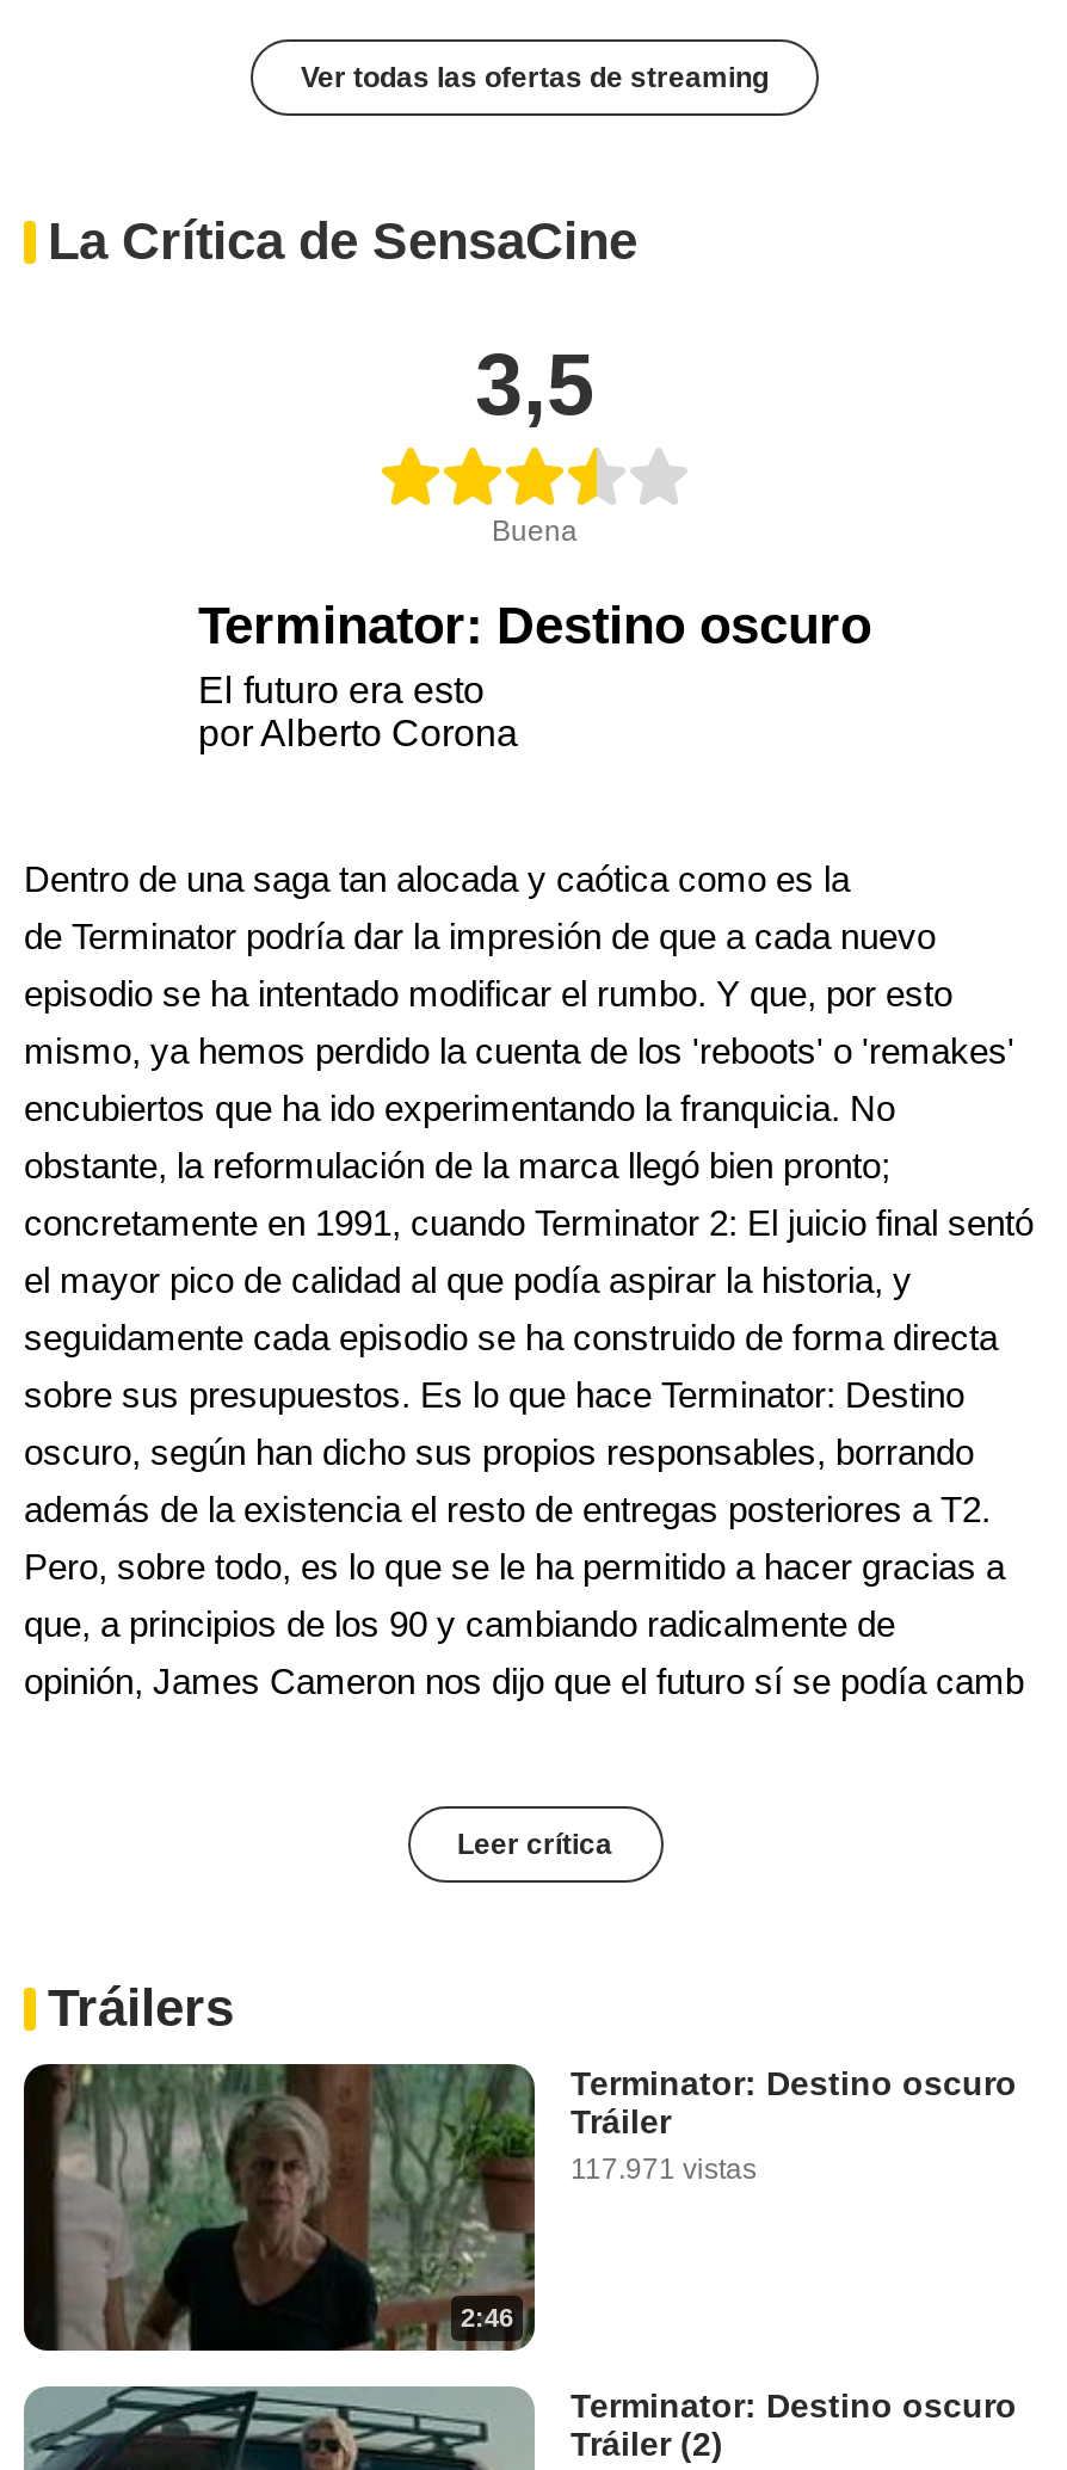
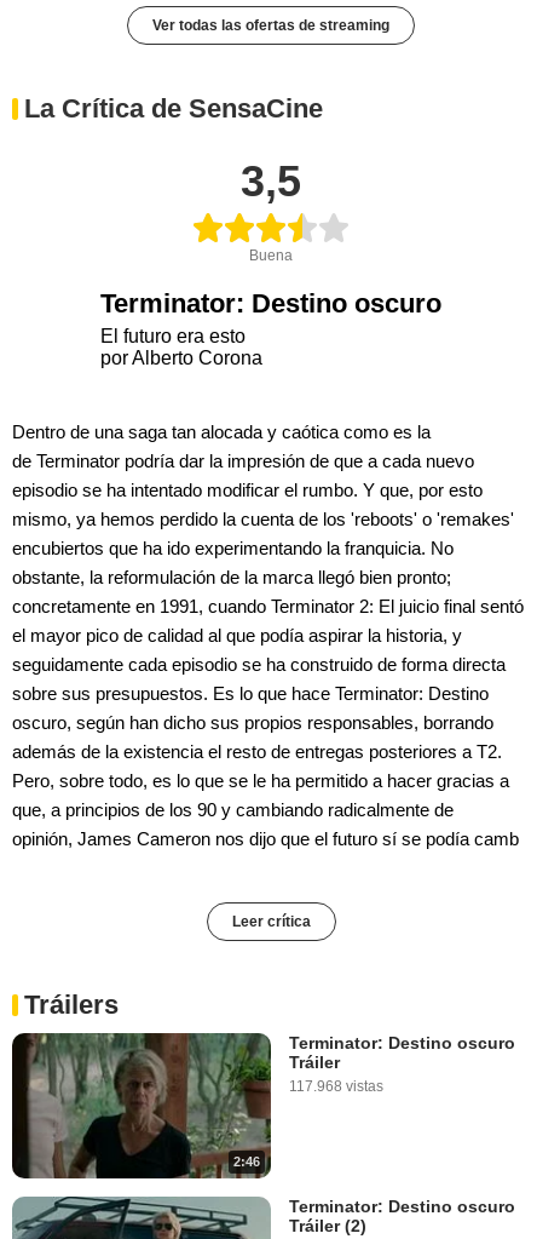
[570,2152,757,2185] 117.971 vistas -> [289,1078,383,1095] 117.968 vistas

